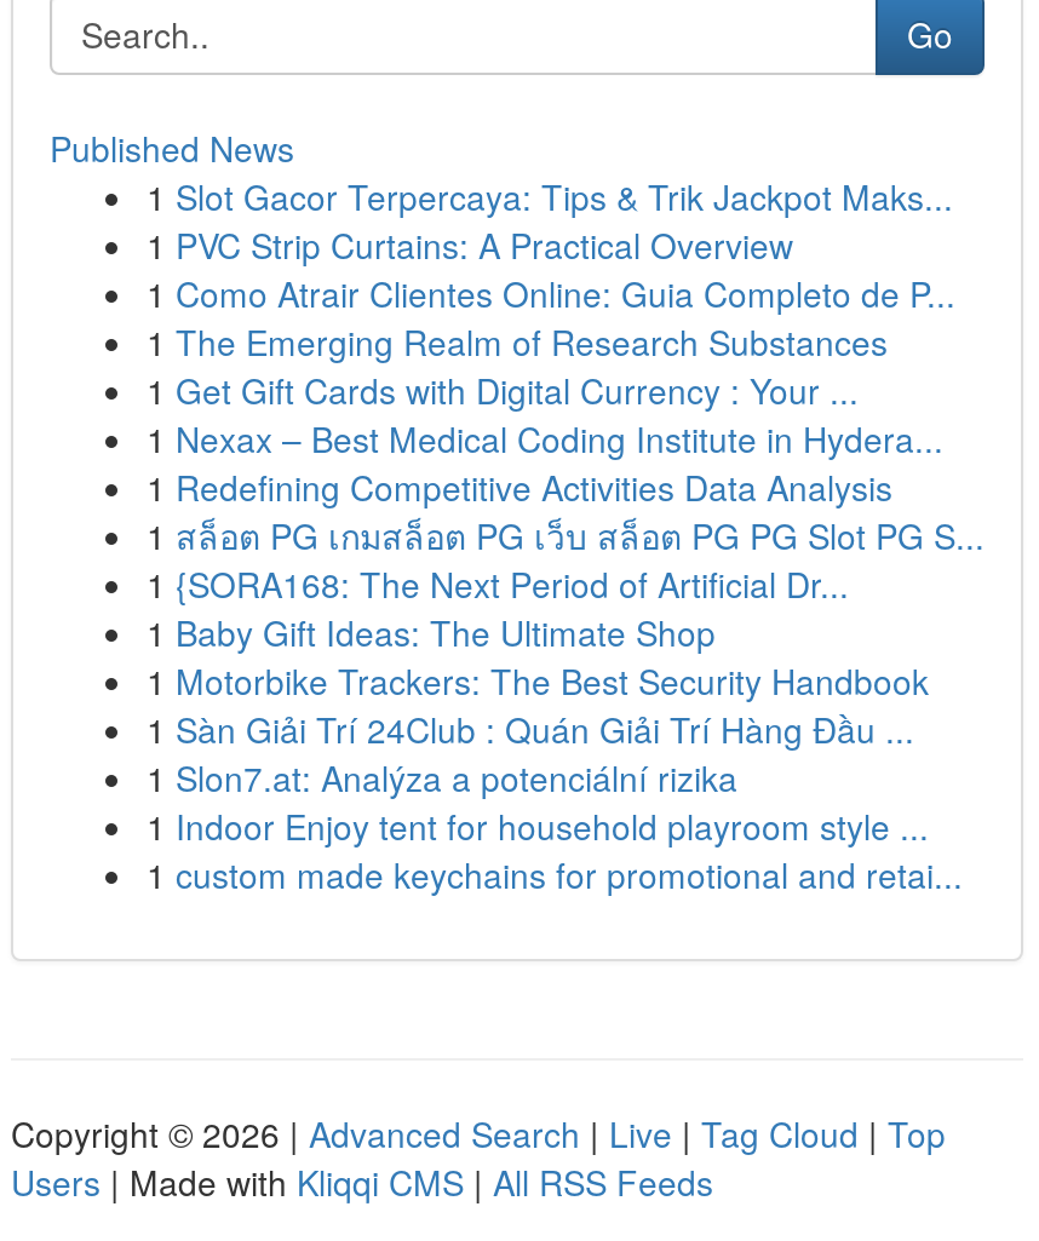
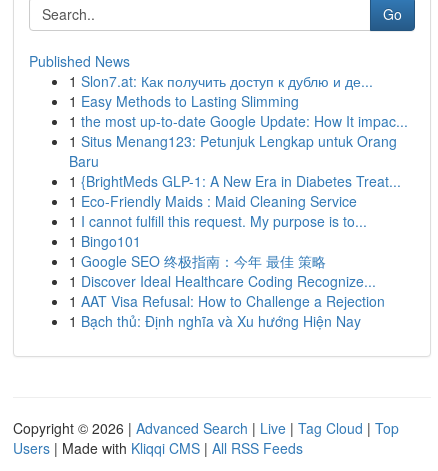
[147,172,985,898] 1 Slot Gacor Terpercaya: Tips & Trik Jackpot Maks... | 1 PVC Strip Curtains: A Practical Overview | 1 Como Atrair Clientes Online: Guia Completo de P... | 1 The Emerging Realm of Research Substances | 1 Get Gift Cards with Digital Currency : Your ... | 1 Nexax – Best Medical Coding Institute in Hydera... | 1 Redefining Competitive Activities Data Analysis | 1 สล็อต PG เกมสล็อต PG เว็บ สล็อต PG PG Slot PG S... | 1 {SORA168: The Next Period of Artificial Dr... | 1 Baby Gift Ideas: The Ultimate Shop | 1 Motorbike Trackers: The Best Security Handbook | 1 Sàn Giải Trí 24Club : Quán Giải Trí Hàng Đầu ... | 1 Slon7.at: Analýza a potenciální rizika | 1 Indoor Enjoy tent for household playroom style ... | 1 custom made keychains for promotional and retai... -> [69,71,408,331] 1 Slon7.at: Как получить доступ к дублю и де... | 1 Easy Methods to Lasting Slimming | 1 the most up-to-date Google Update: How It impac... | 1 Situs Menang123: Petunjuk Lengkap untuk Orang | Baru | 1 {BrightMeds GLP-1: A New Era in Diabetes Treat... | 1 Eco-Friendly Maids : Maid Cleaning Service | 1 I cannot fulfill this request. My purpose is to... | 1 Bingo101 | 1 Google SEO 终极指南：今年 最佳 策略 | 1 Discover Ideal Healthcare Coding Recognize... | 1 AAT Visa Refusal: How to Challenge a Rejection | 1 Bạch thủ: Định nghĩa và Xu hướng Hiện Nay

